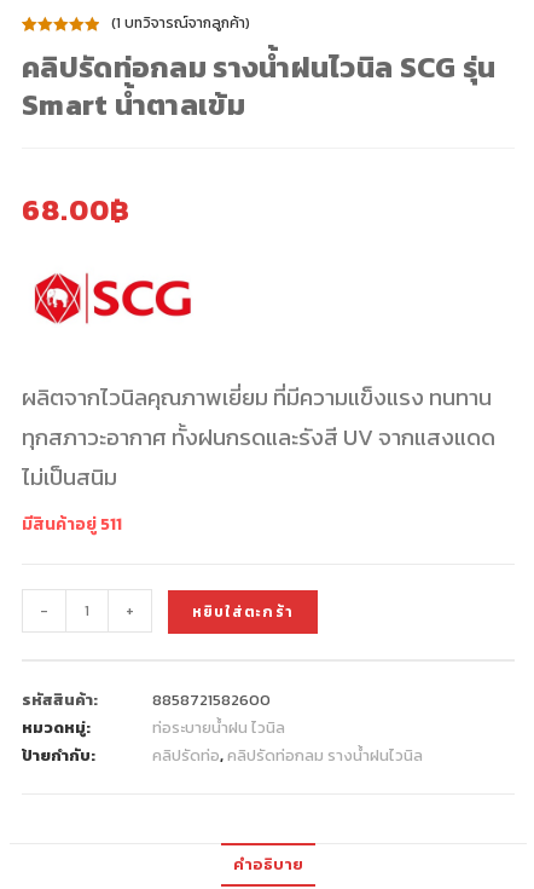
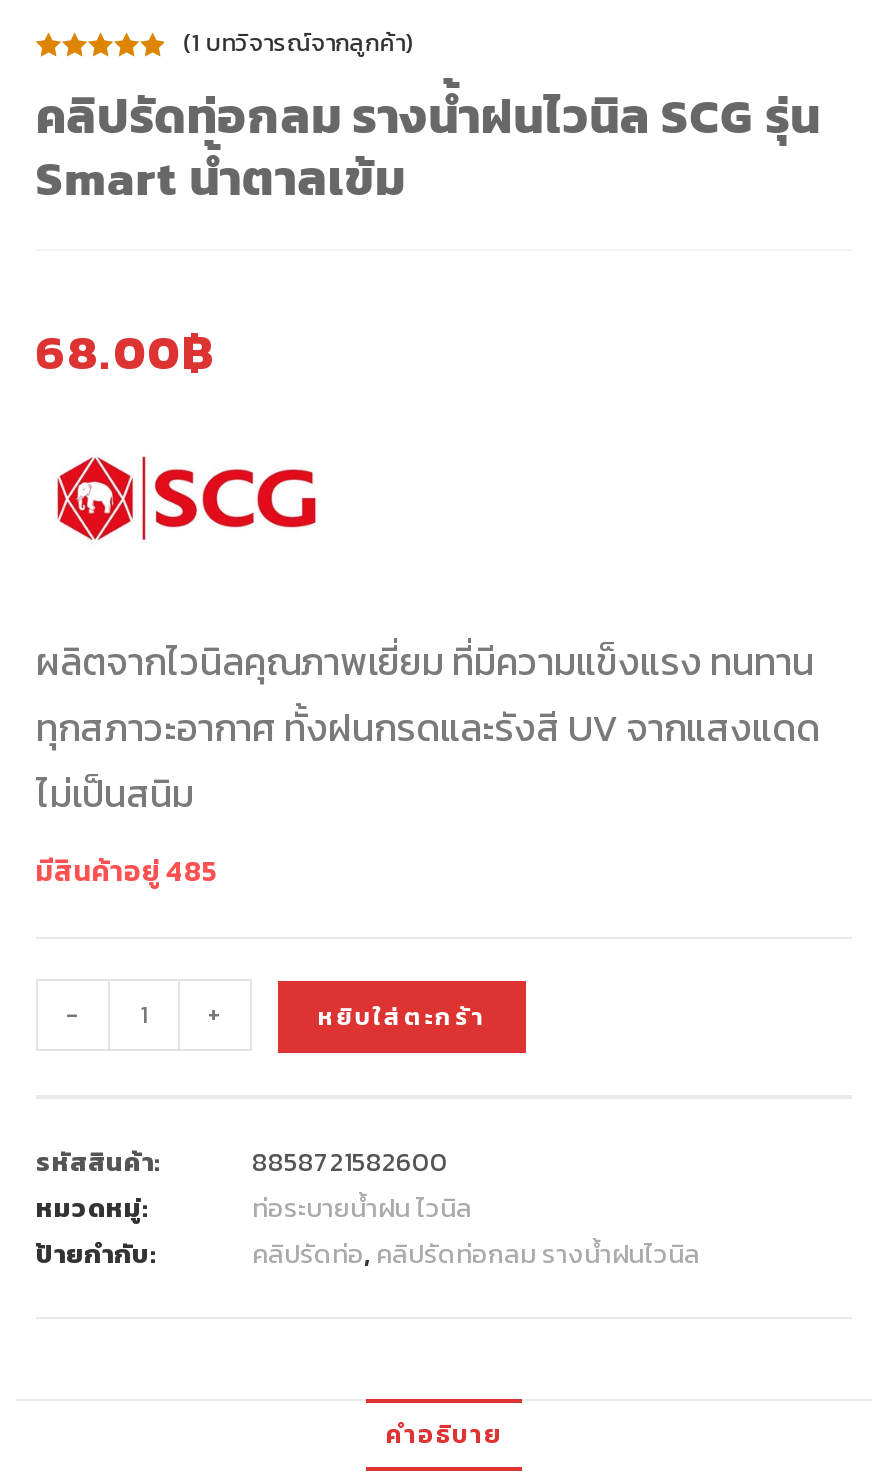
[22,512,122,538] มีสินค้าอยู่ 511 -> [36,852,218,894] มีสินค้าอยู่ 485

